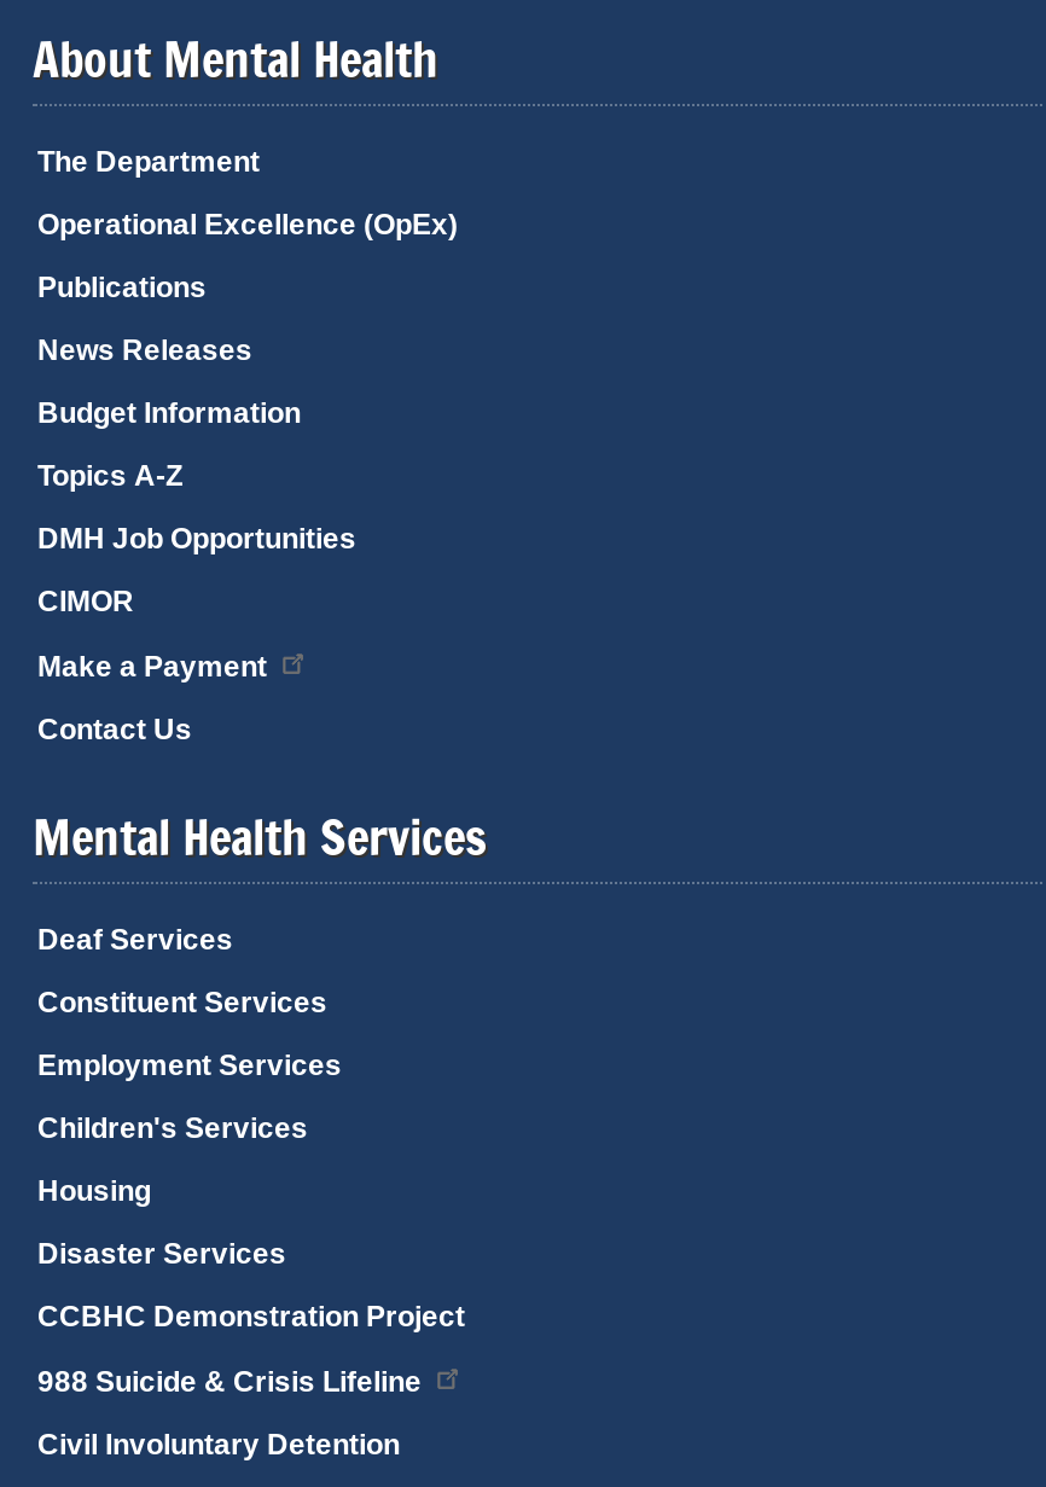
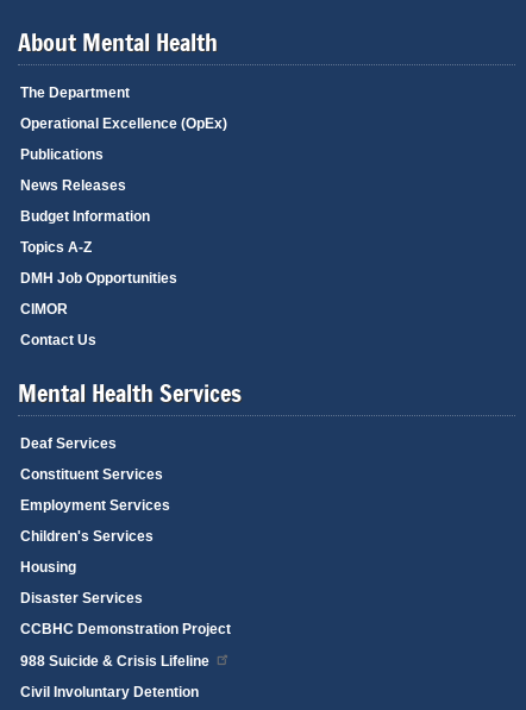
[37,649,267,683] Make a Payment -> none

